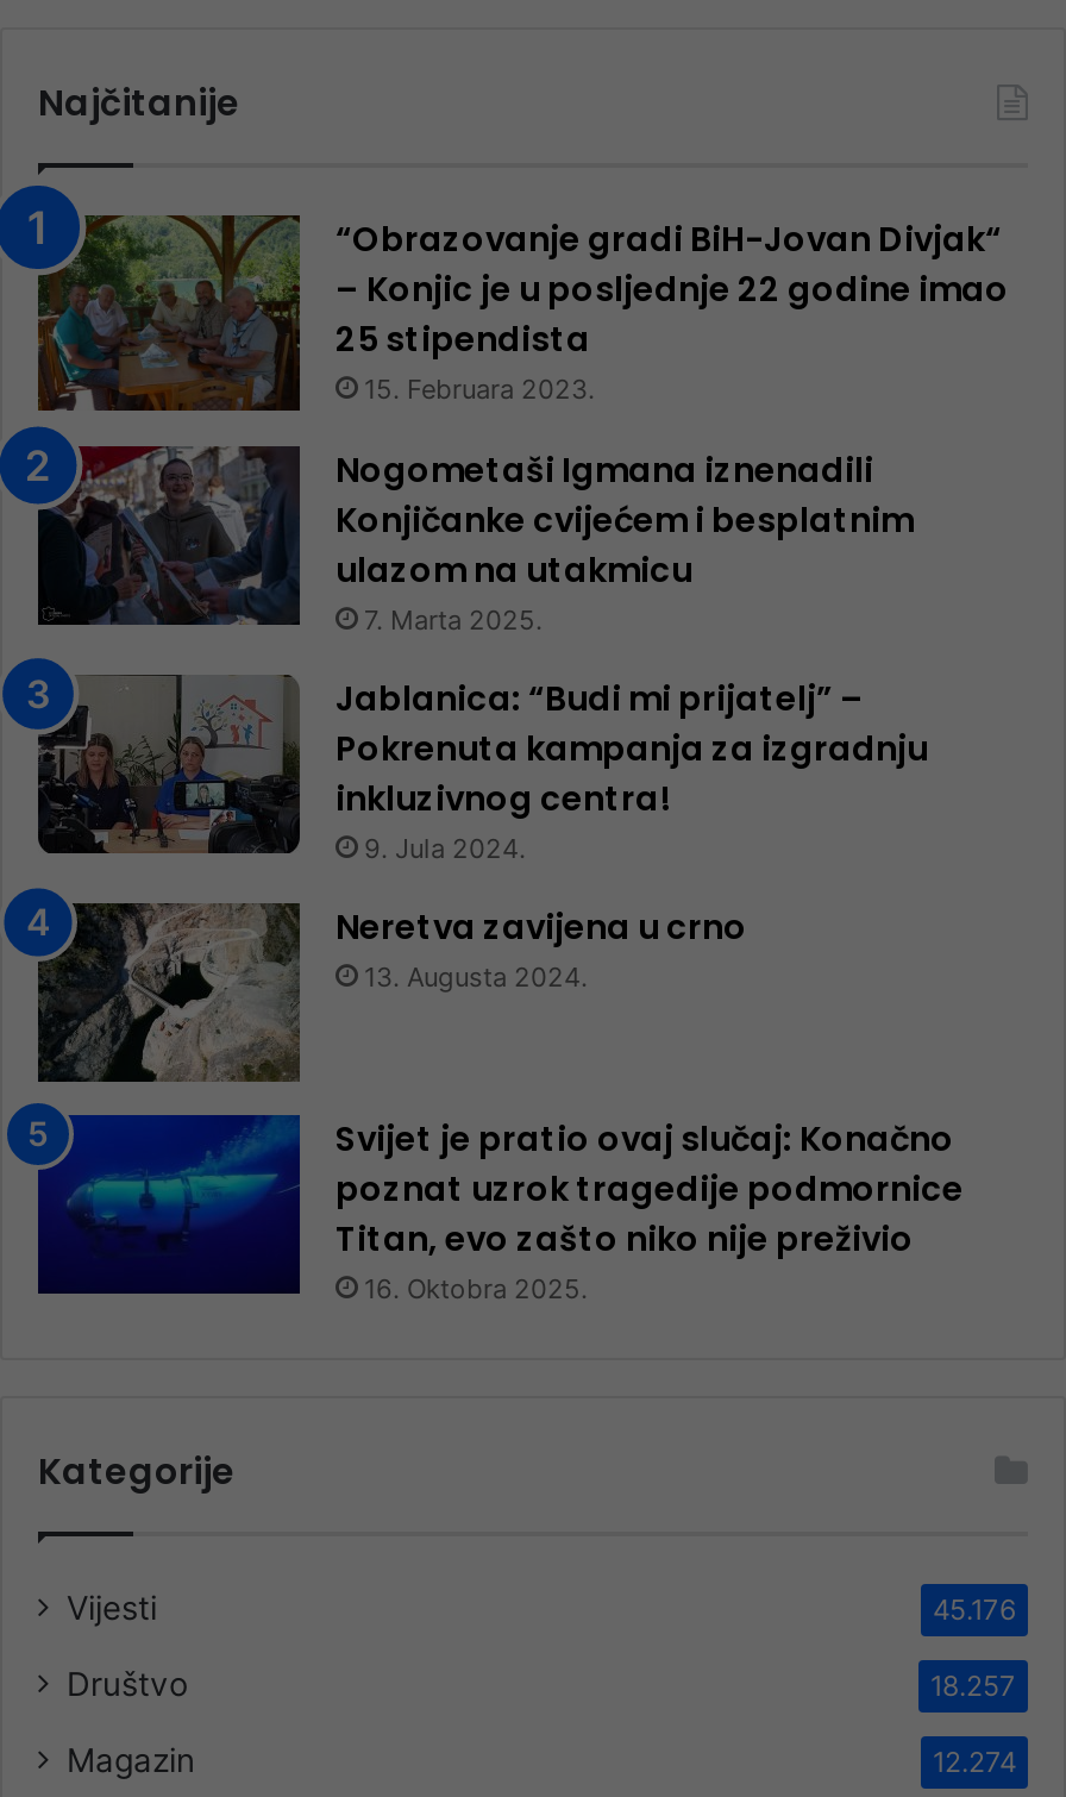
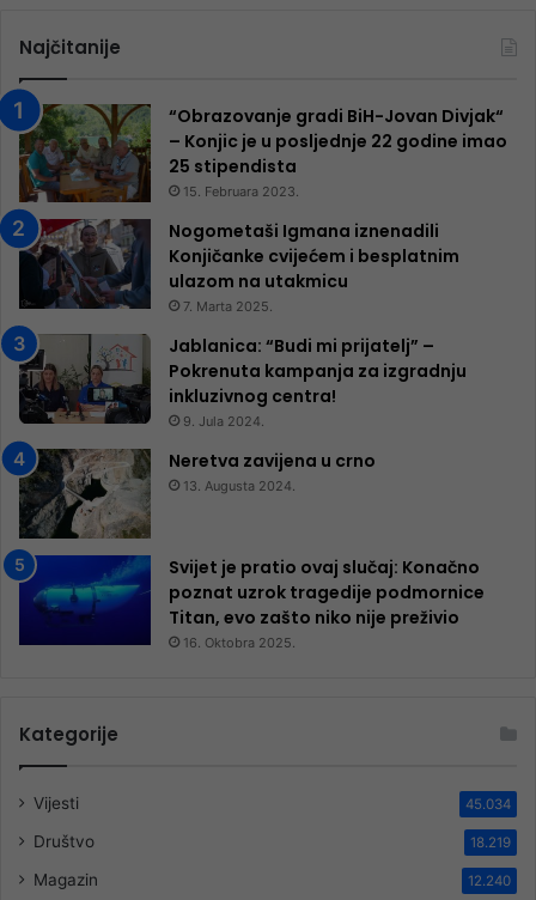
[933,1593,1016,1626] 45.176 -> [465,796,511,813] 45.034
[930,1669,1016,1702] 18.257 -> [470,834,511,851] 18.219
[933,1745,1016,1778] 12.274 -> [468,873,511,889] 12.240

